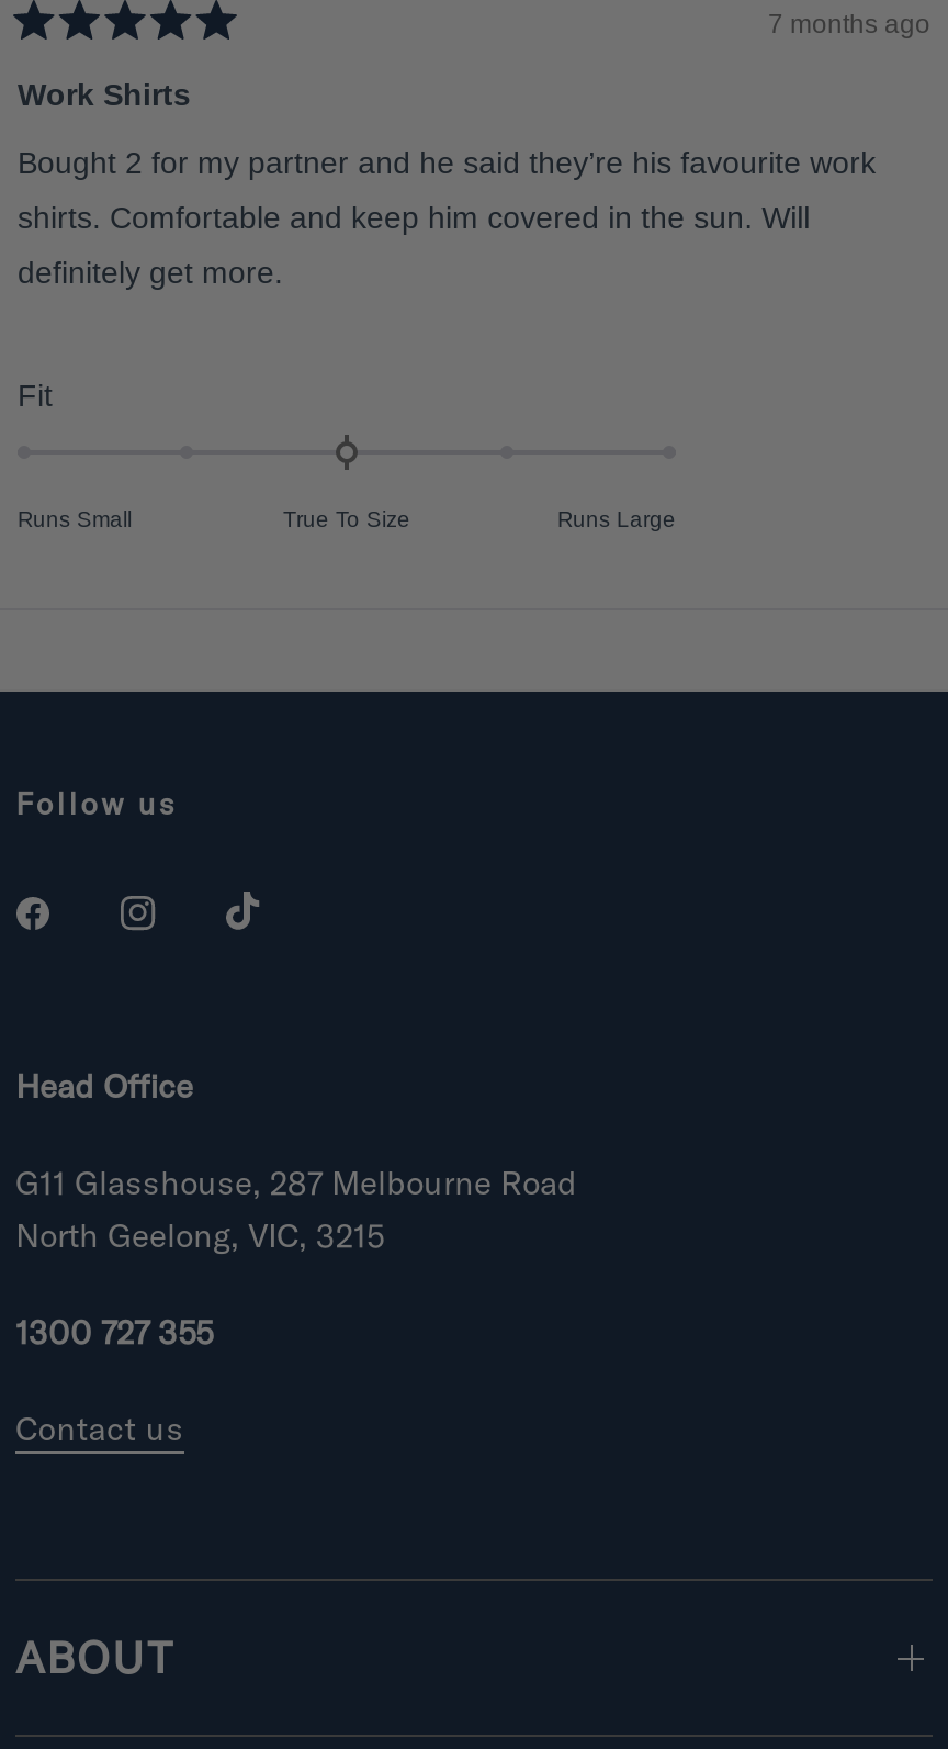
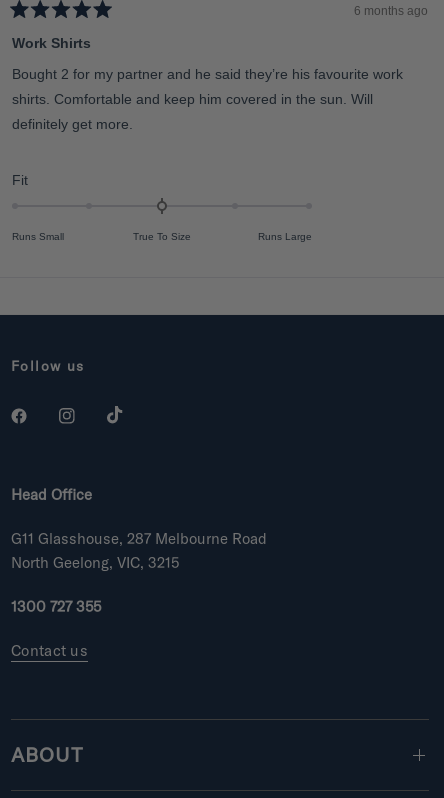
[768,10,930,41] 7 months ago -> [354,4,428,18] 6 months ago

